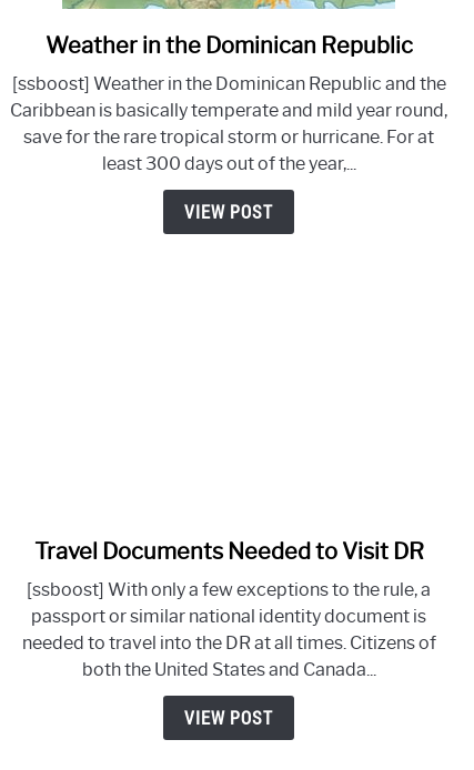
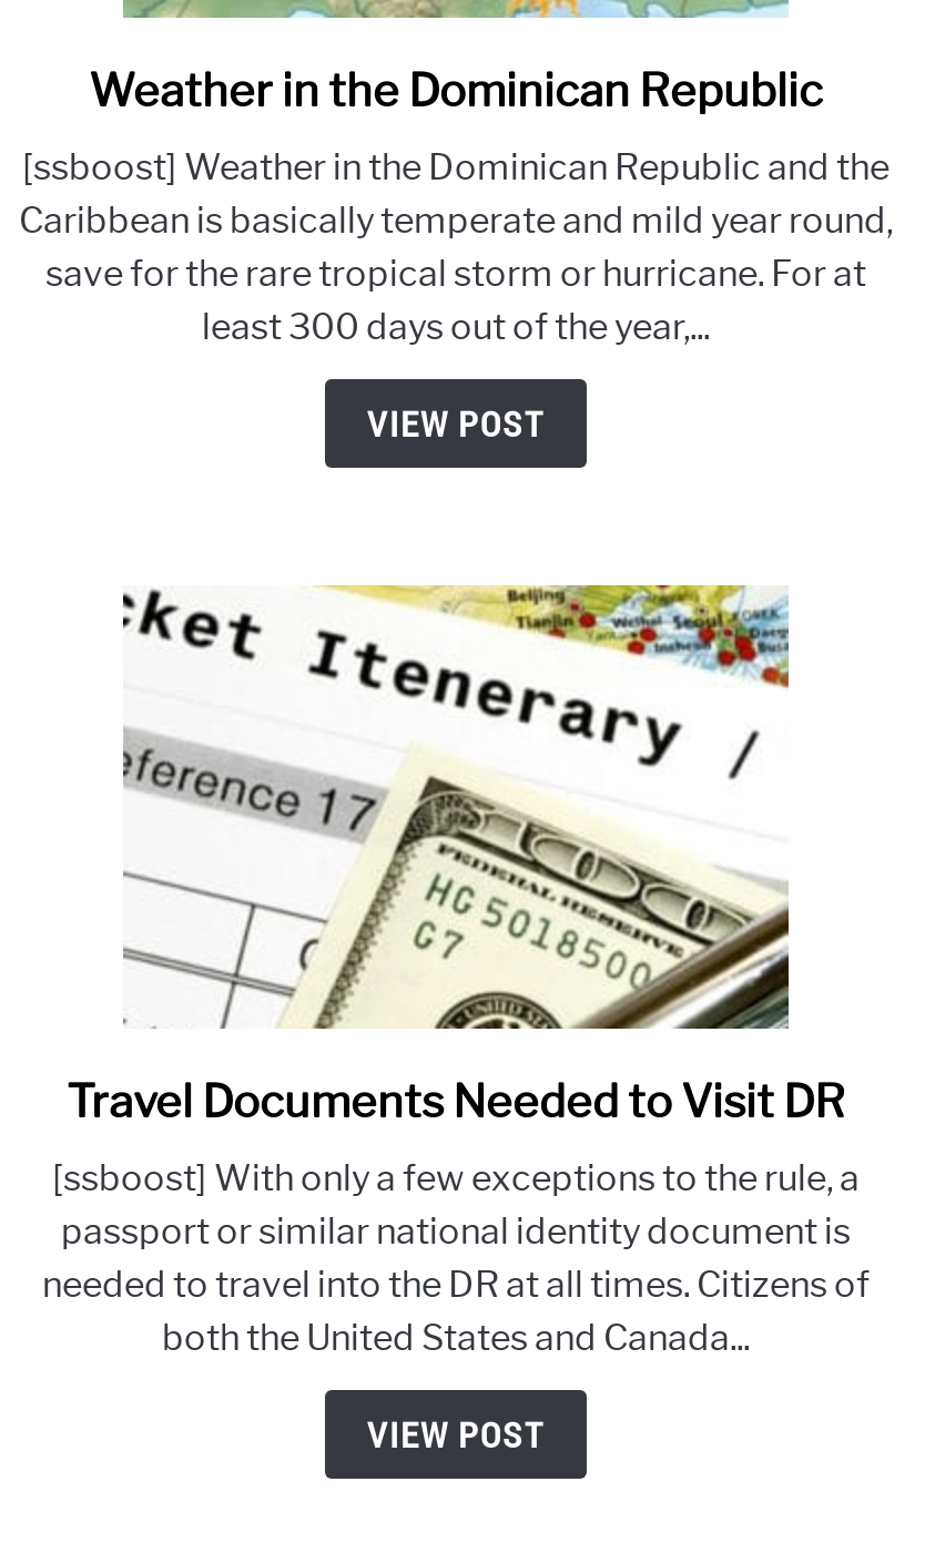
none -> [121,583,791,1031] [image]

